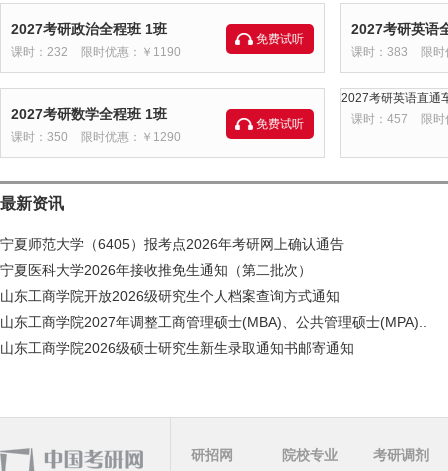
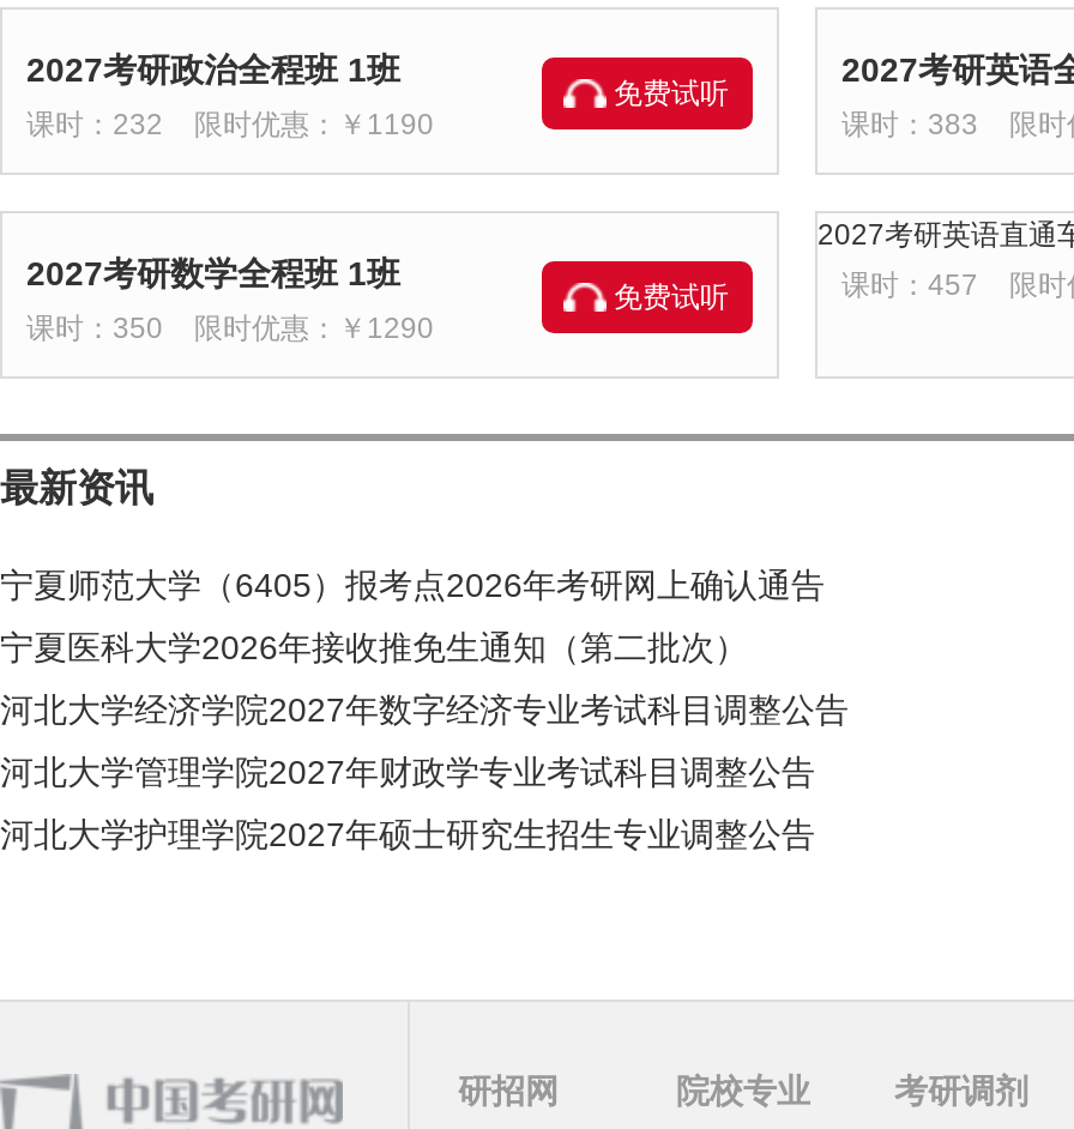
[0,288,340,304] 山东工商学院开放2026级研究生个人档案查询方式通知 -> [0,689,849,728] 河北大学经济学院2027年数字经济专业考试科目调整公告
[0,314,427,330] 山东工商学院2027年调整工商管理硕士(MBA)、公共管理硕士(MPA).. -> [0,752,815,790] 河北大学管理学院2027年财政学专业考试科目调整公告
[0,340,354,356] 山东工商学院2026级硕士研究生新生录取通知书邮寄通知 -> [0,814,815,852] 河北大学护理学院2027年硕士研究生招生专业调整公告

